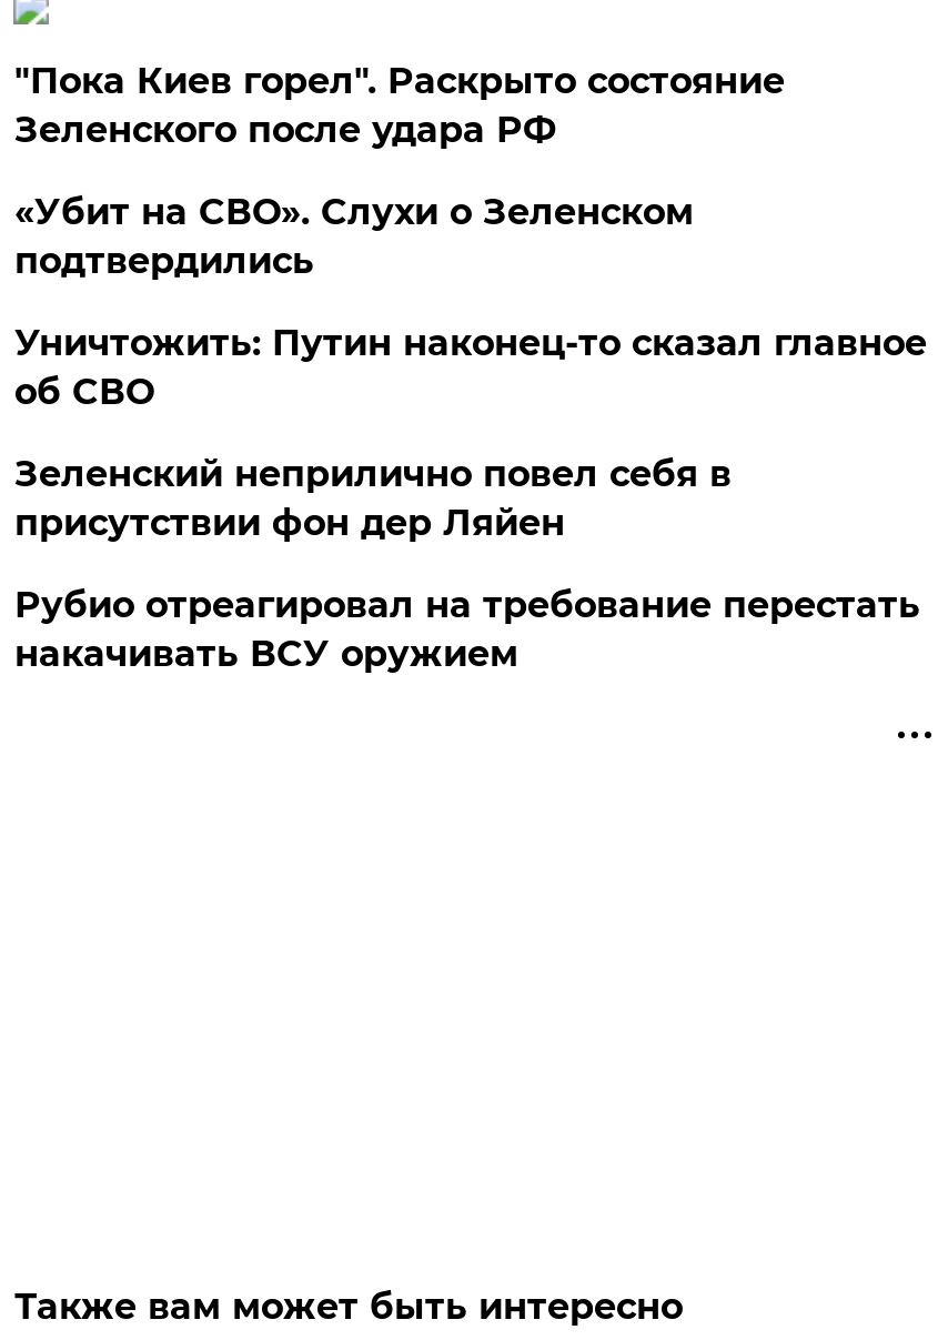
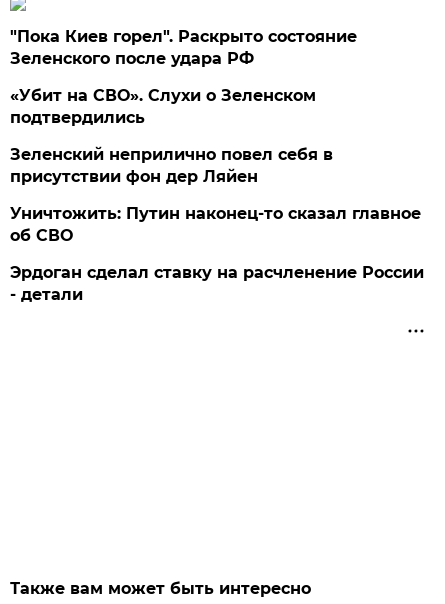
moved [14,322,927,413] -> [10,204,421,245]: Уничтожить: Путин наконец-то сказал главное | об СВО
moved [14,453,731,544] -> [10,145,333,186]: Зеленский неприлично повел cебя в | присутствии фон дер Ляйен
[14,584,920,675] Рубио отреагировал на требование перестать | накачивать ВСУ оружием -> [10,263,424,304] Эрдоган сделал ставку на расчленение России | - детали

